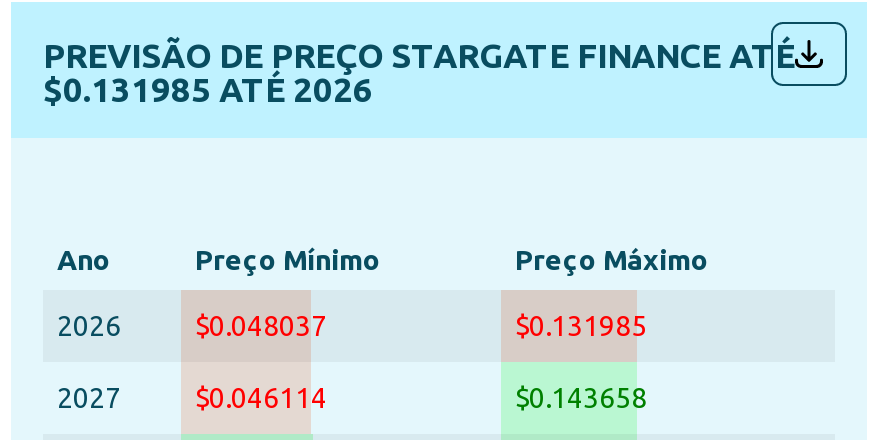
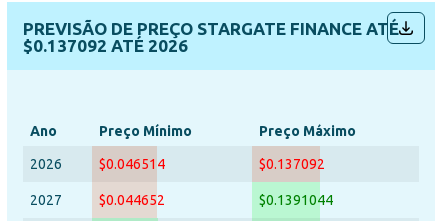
[43,70,373,108] $0.131985 ATÉ 2026 -> [23,36,188,55] $0.137092 ATÉ 2026
[195,310,327,342] $0.048037 -> [99,156,165,172] $0.046514
[515,310,647,342] $0.131985 -> [259,156,325,172] $0.137092
[195,382,327,414] $0.046114 -> [99,192,165,208] $0.044652
[515,382,647,414] $0.143658 -> [259,192,333,208] $0.1391044

